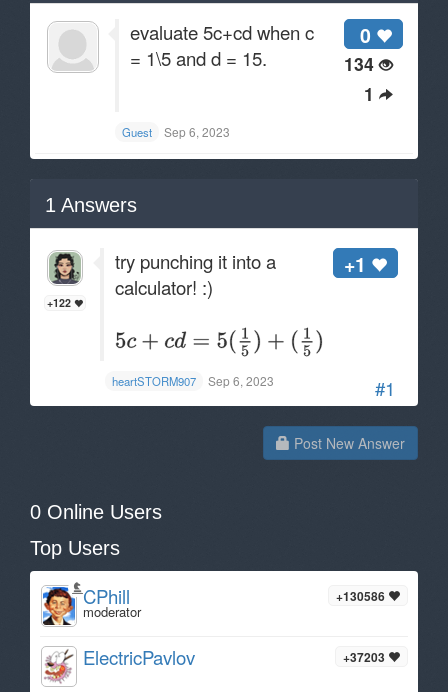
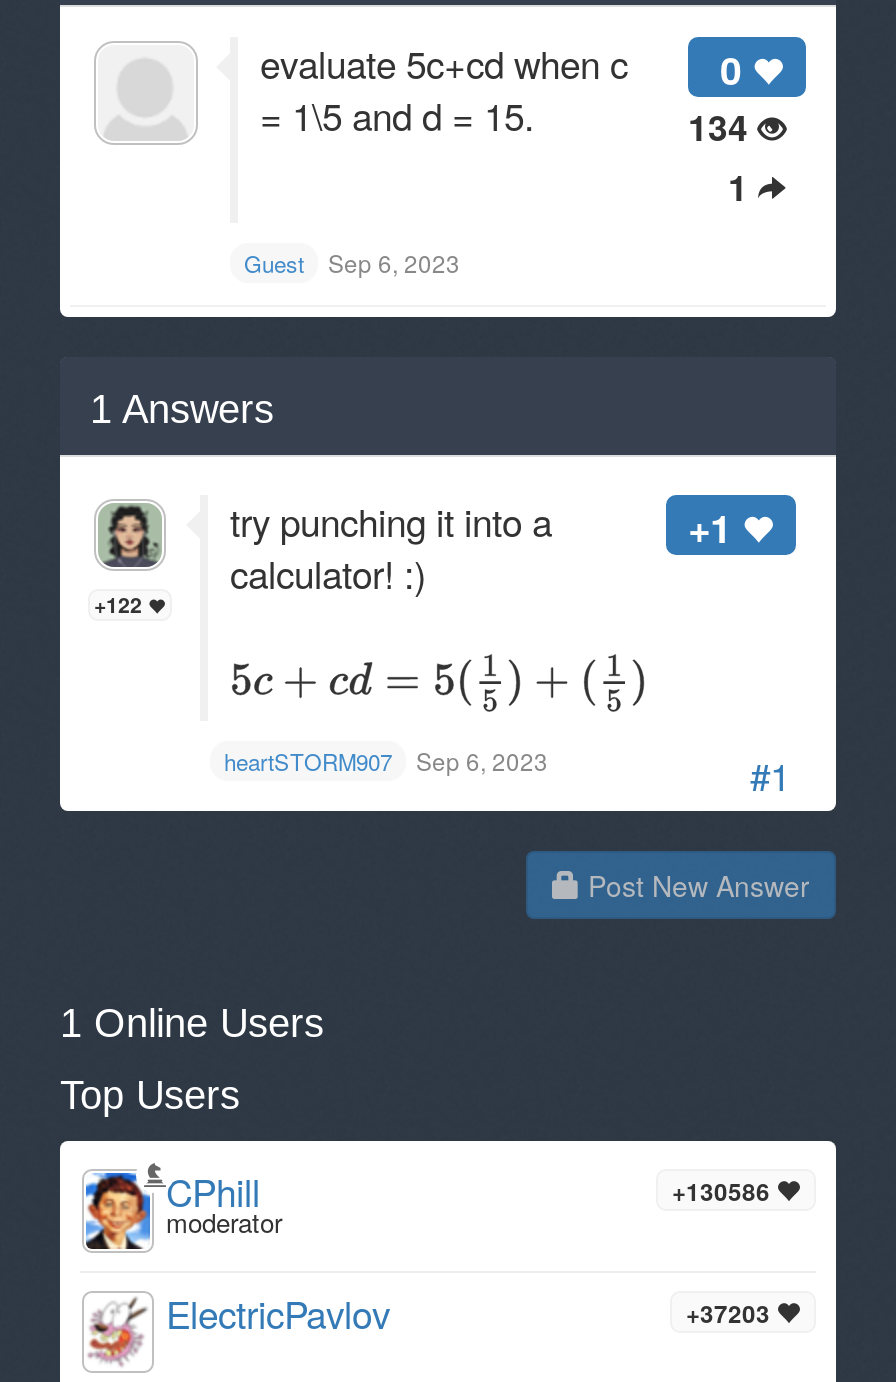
[30,501,162,523] 0 Online Users -> [60,1001,324,1045] 1 Online Users

